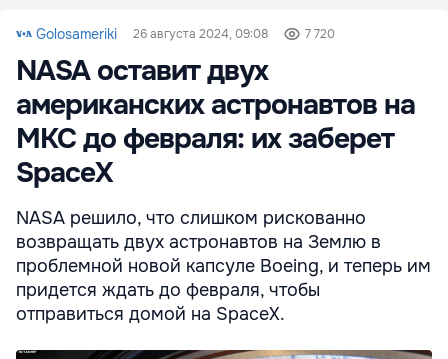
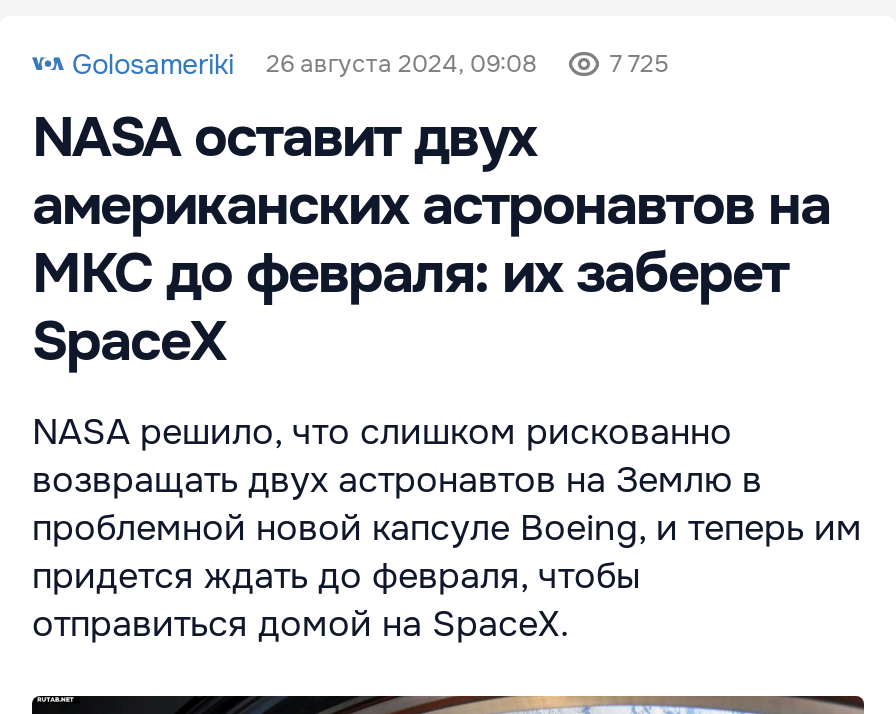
[305,26,335,42] 7 720 -> [610,47,668,79] 7 725

